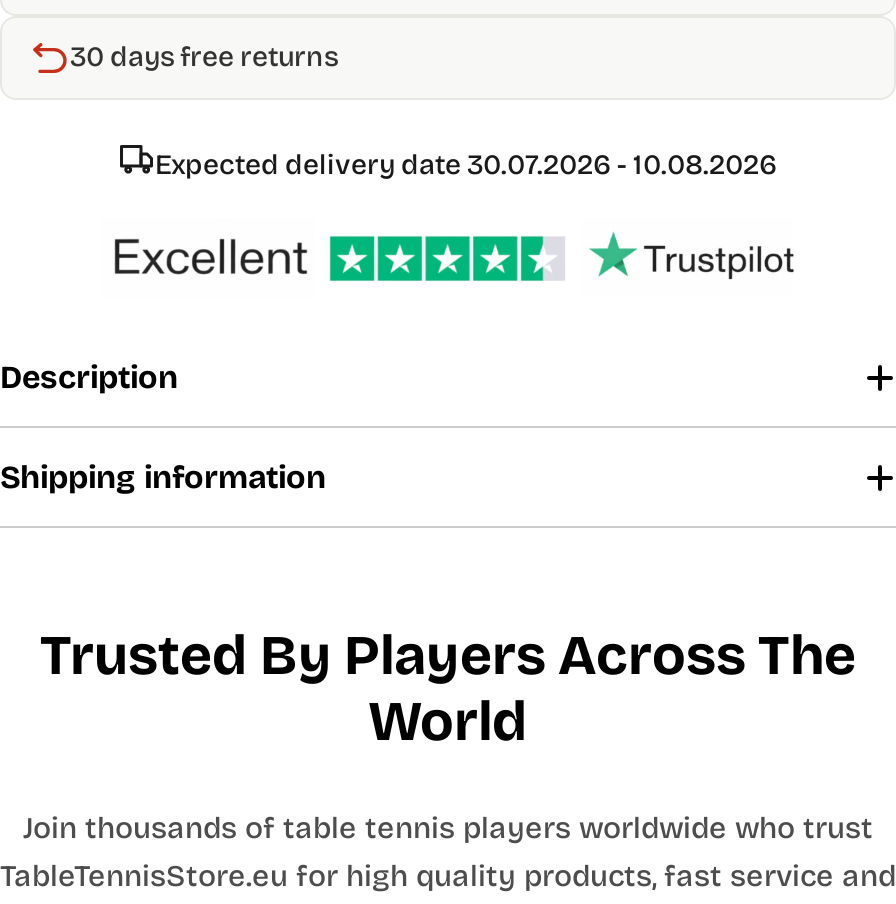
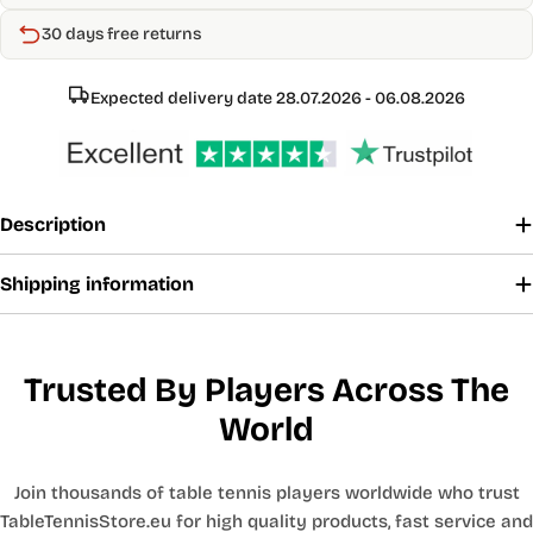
[155,148,777,182] Expected delivery date 30.07.2026 - 10.08.2026 -> [90,88,465,108] Expected delivery date 28.07.2026 - 06.08.2026

